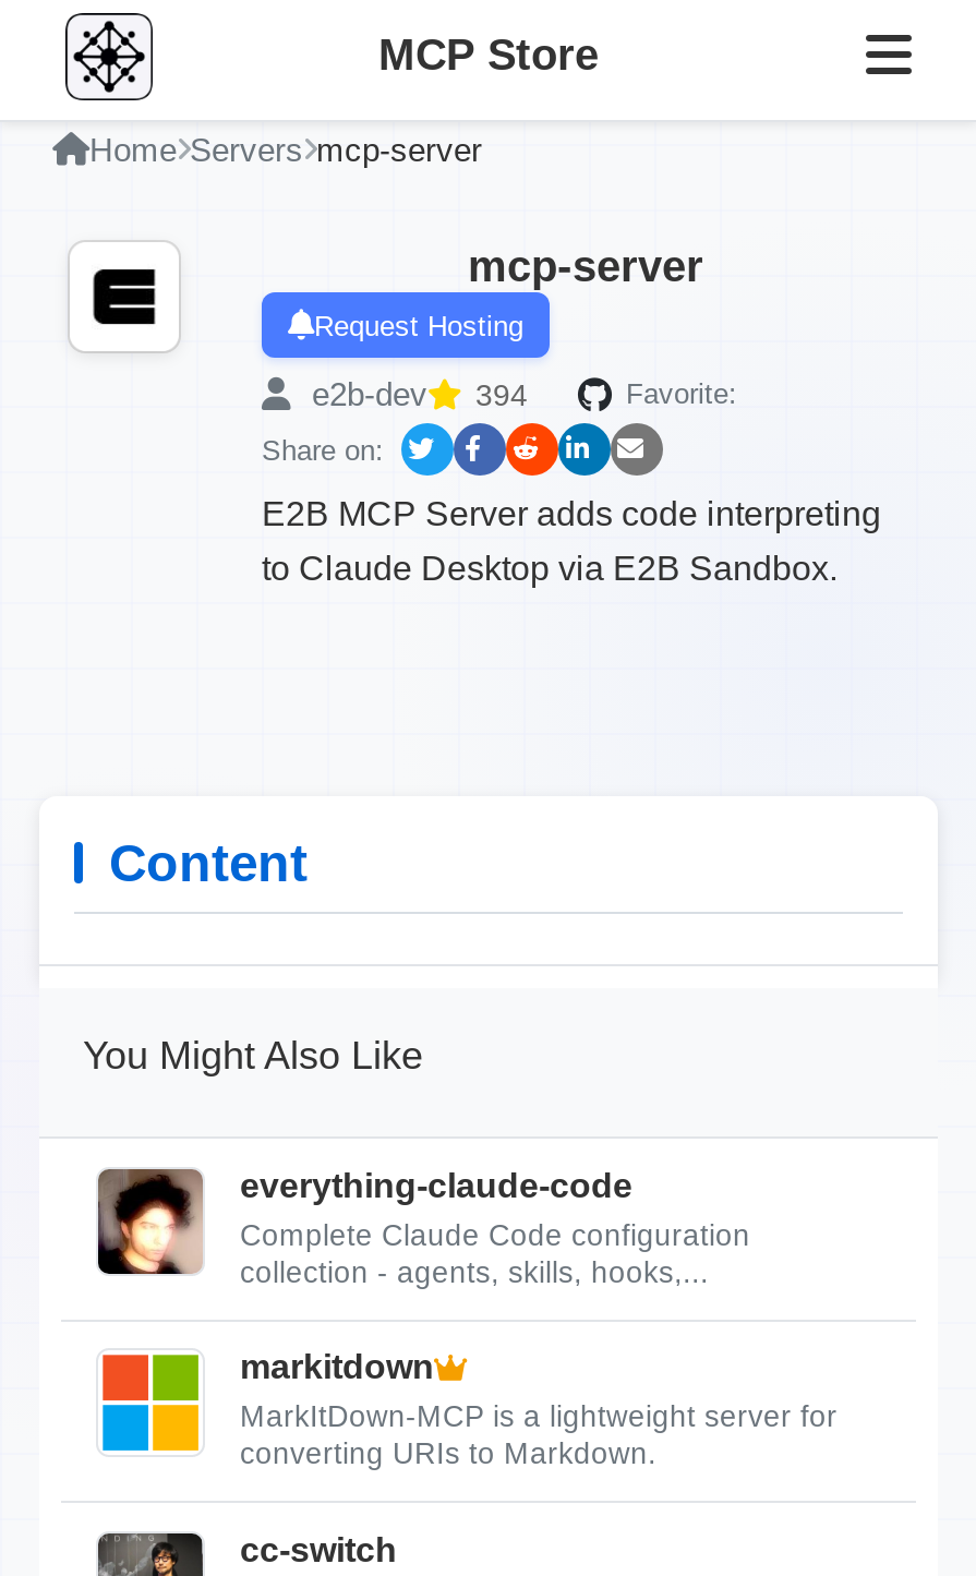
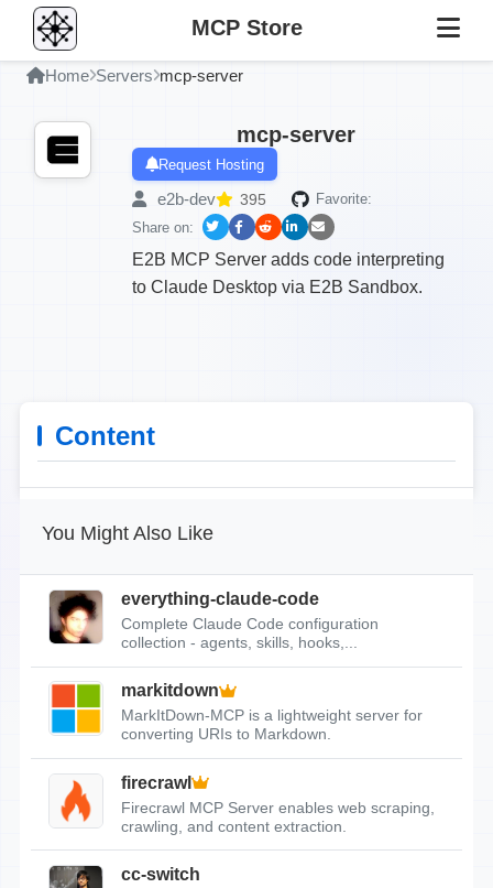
[303,375,528,412] e2b-dev 394 -> [153,189,266,208] e2b-dev 395
none -> [52,773,435,835] [image] | firecrawl | Firecrawl MCP Server enables web scraping, | crawling, and content extraction.

